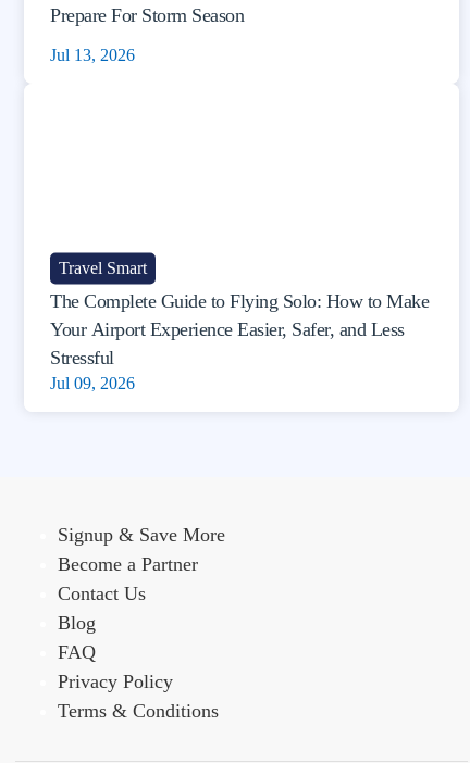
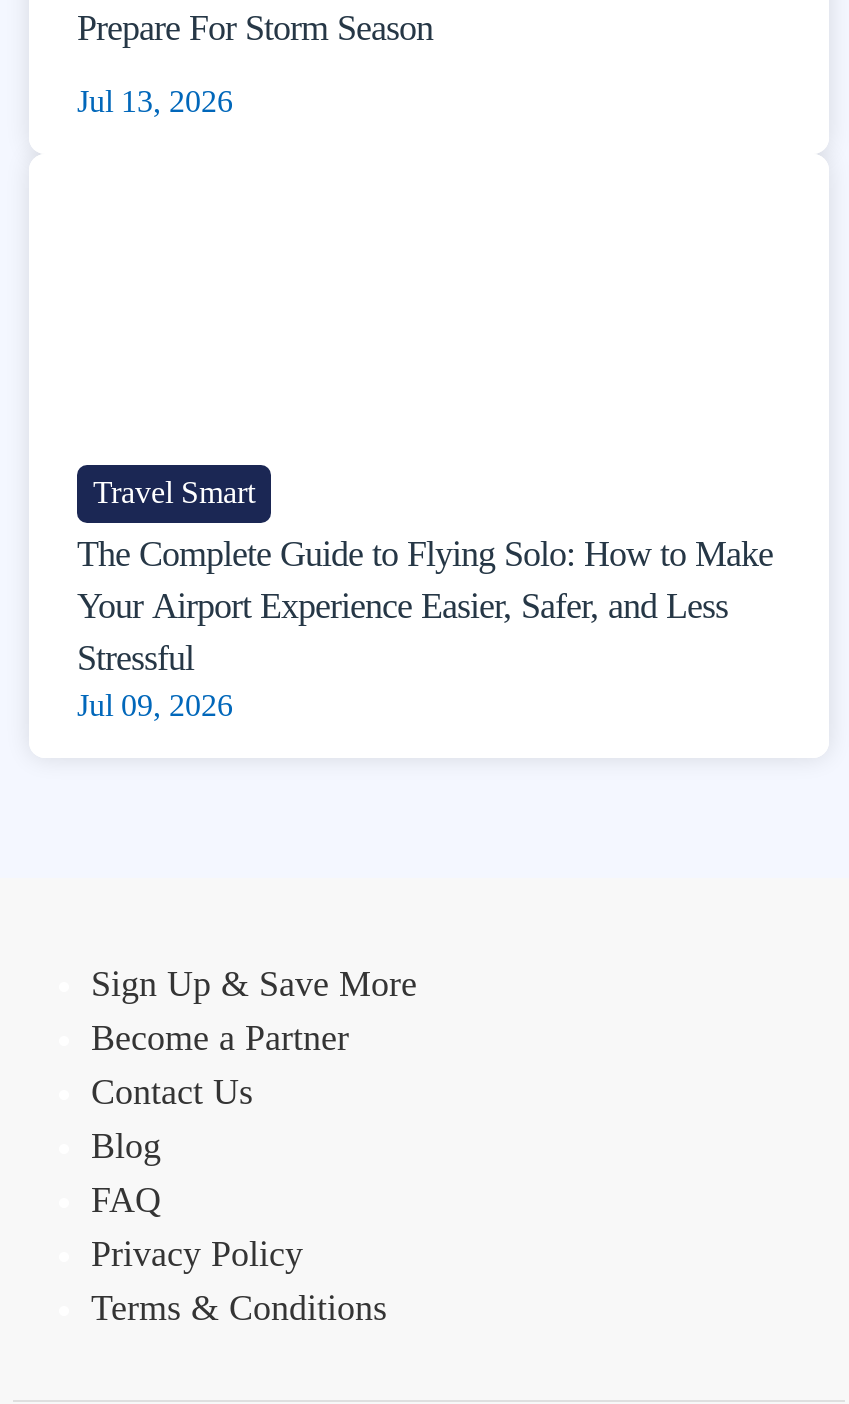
[58,524,225,546] Signup & Save More -> [91,964,417,1004] Sign Up & Save More

